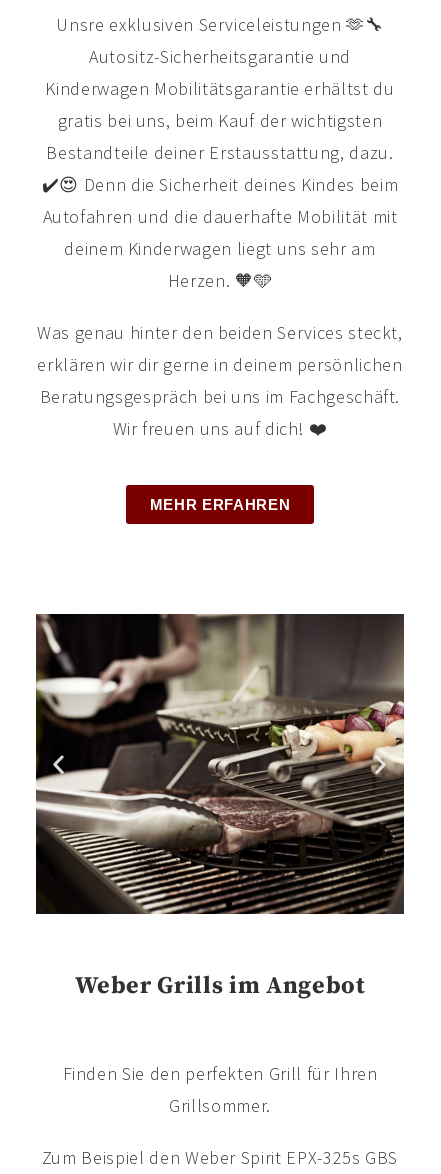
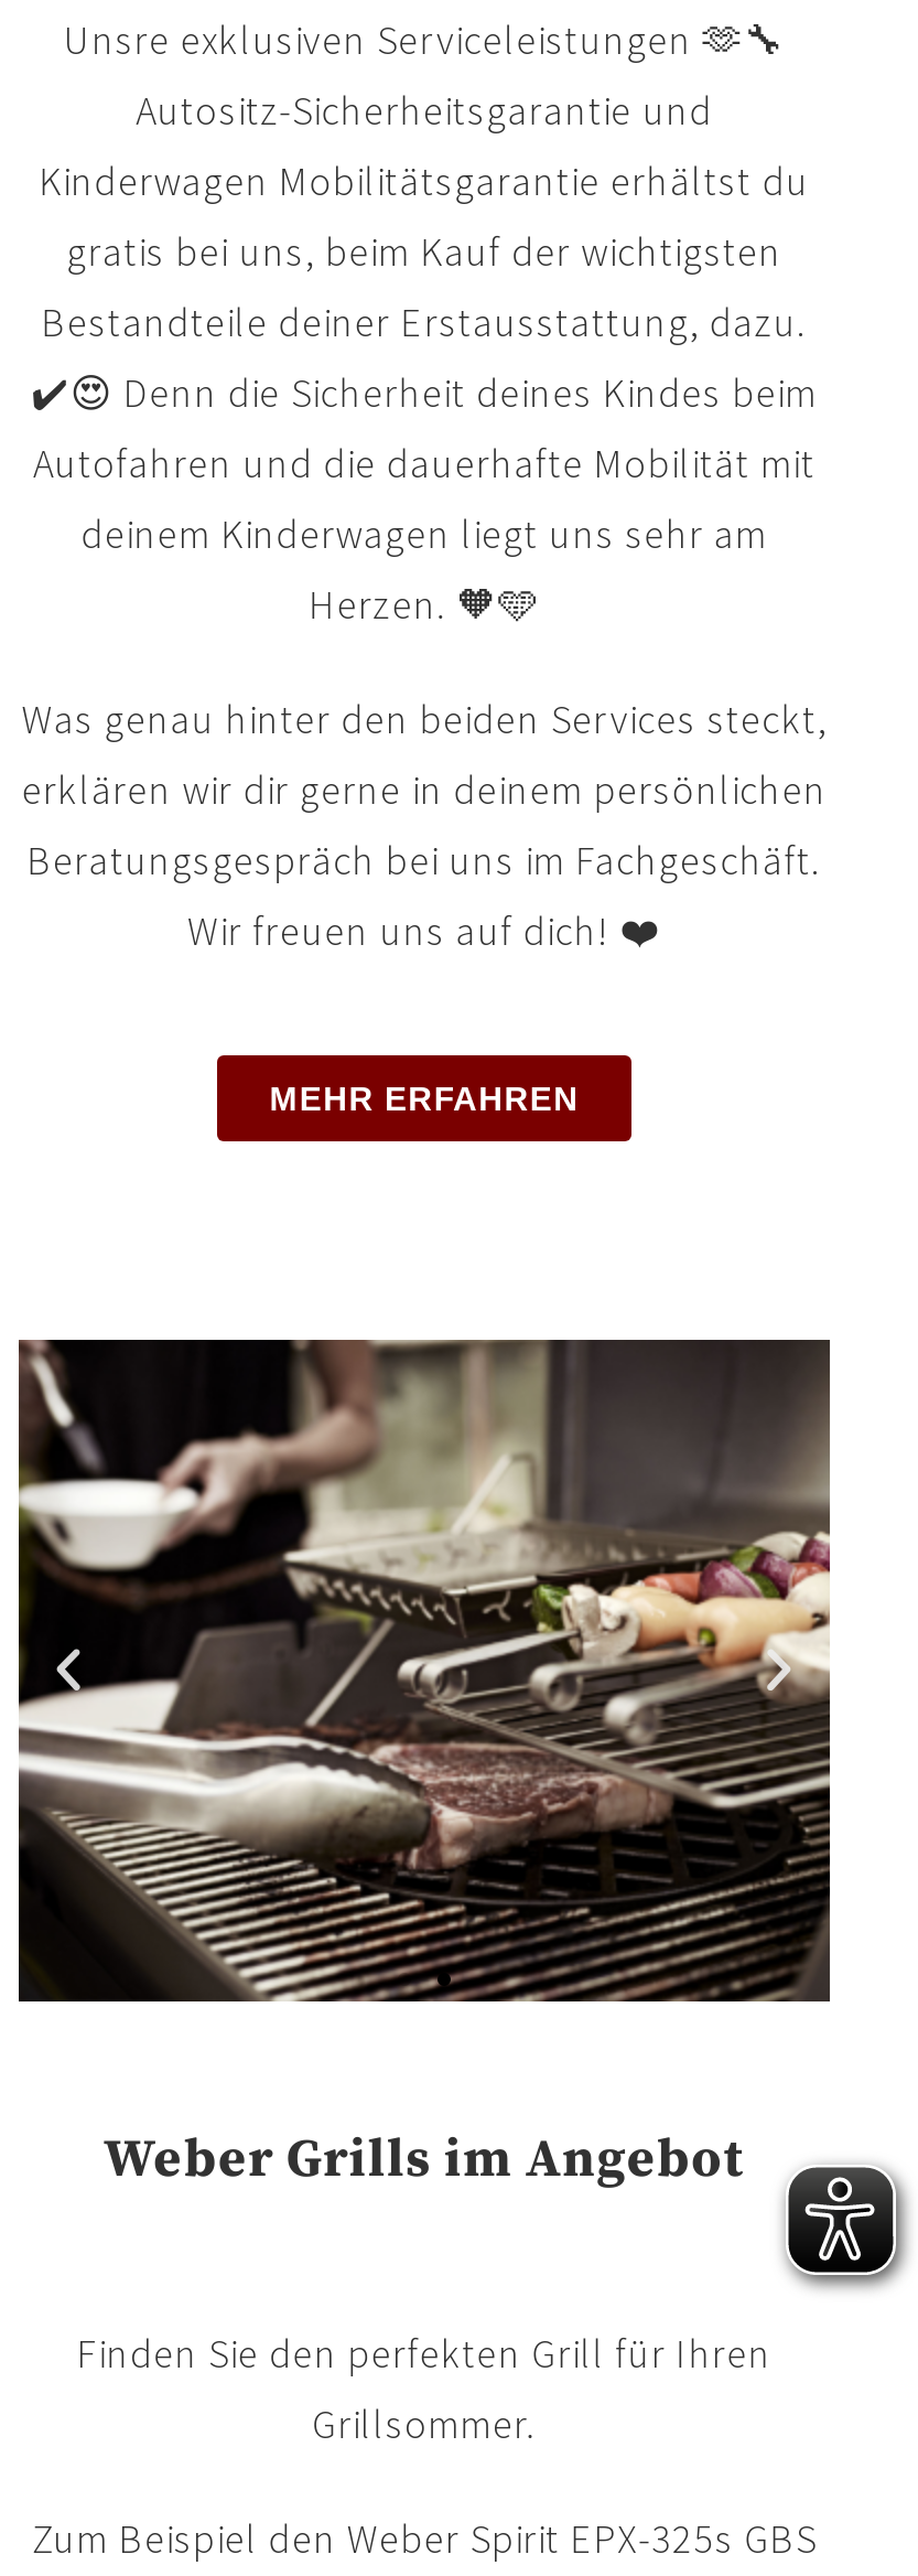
none -> [784,2165,909,2290] [image]

